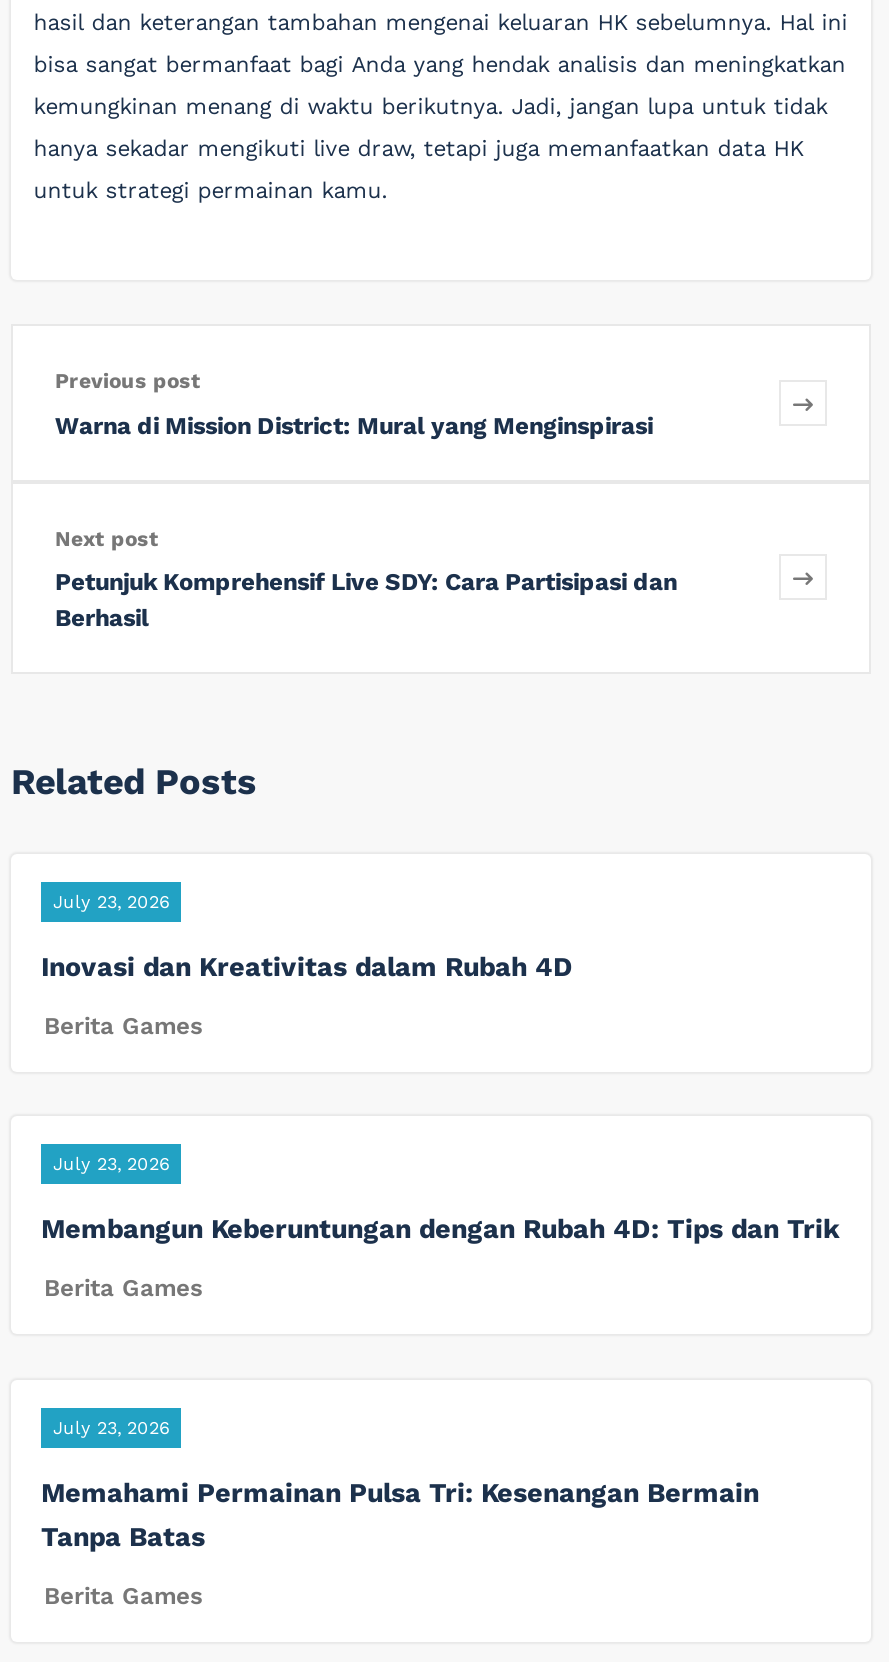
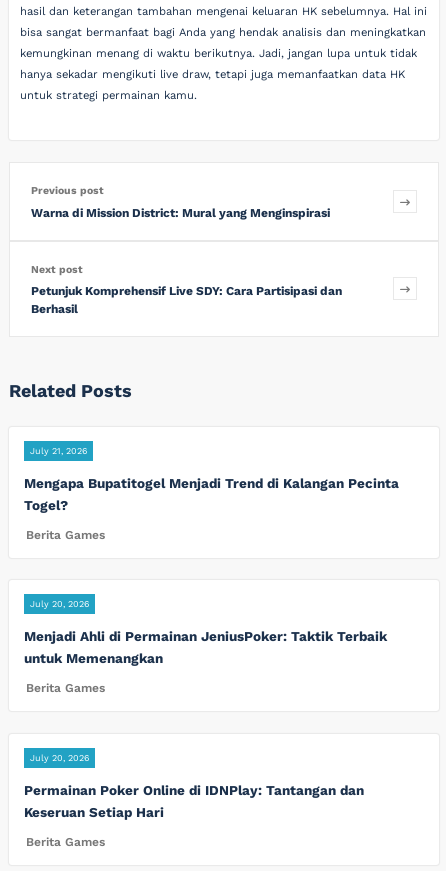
[53,891,169,911] July 23, 2026 -> [30,446,87,456] July 21, 2026
[41,949,573,981] Inovasi dan Kreativitas dalam Rubah 4D -> [24,475,399,513] Mengapa Bupatitogel Menjadi Trend di Kalangan Pecinta | Togel?
[53,1154,169,1174] July 23, 2026 -> [30,599,89,609] July 20, 2026
[41,1212,839,1244] Membangun Keberuntungan dengan Rubah 4D: Tips dan Trik -> [24,628,387,666] Menjadi Ahli di Permainan JeniusPoker: Taktik Terbaik | untuk Memenangkan
[53,1417,169,1437] July 23, 2026 -> [30,753,89,763] July 20, 2026
[41,1475,759,1551] Memahami Permainan Pulsa Tri: Kesenangan Bermain | Tanpa Batas -> [24,782,364,820] Permainan Poker Online di IDNPlay: Tantangan dan | Keseruan Setiap Hari

